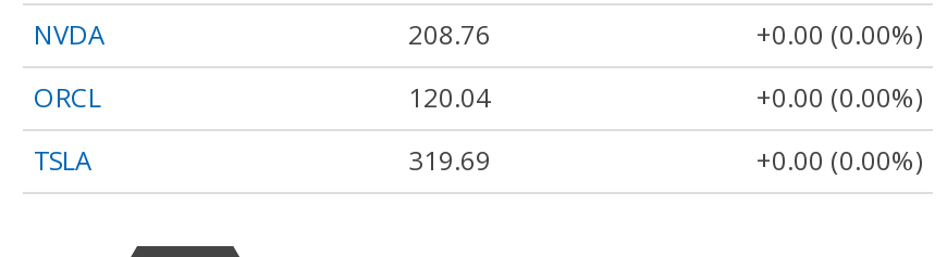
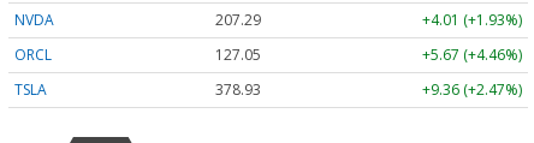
[408,15,491,52] 208.76 -> [215,9,261,30] 207.29
[757,15,922,52] +0.00 (0.00%) -> [422,9,522,30] +4.01 (+1.93%)
[408,78,491,115] 120.04 -> [215,44,261,64] 127.05
[757,78,922,115] +0.00 (0.00%) -> [422,44,522,64] +5.67 (+4.46%)
[408,141,922,178] 319.69 | +0.00 (0.00%) -> [215,79,522,99] 378.93 | +9.36 (+2.47%)

